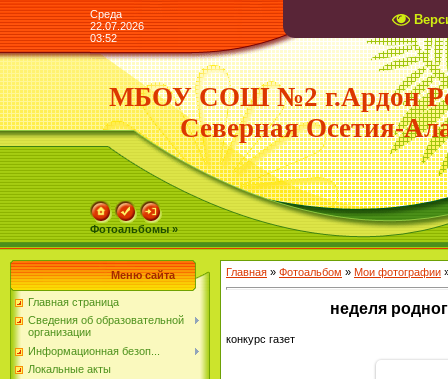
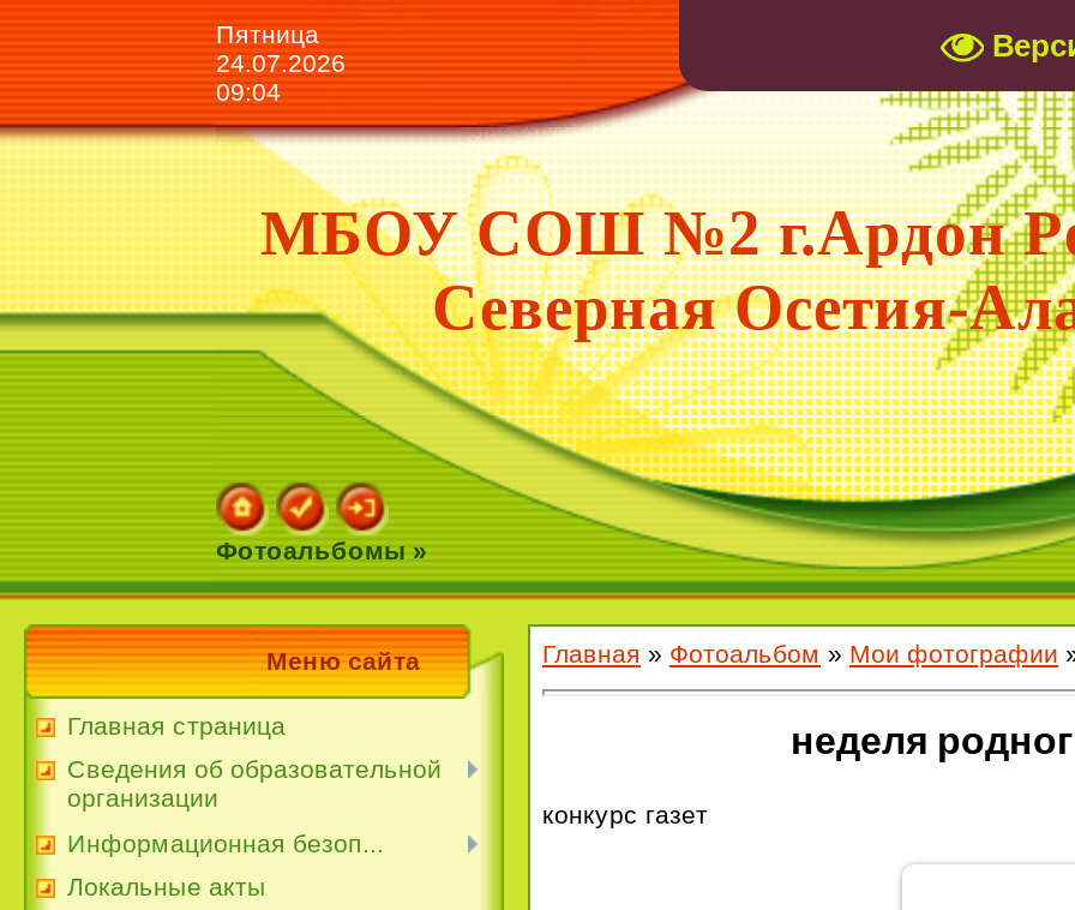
[90,8,144,44] Среда | 22.07.2026 | 03:52 -> [216,19,346,106] Пятница | 24.07.2026 | 09:04

